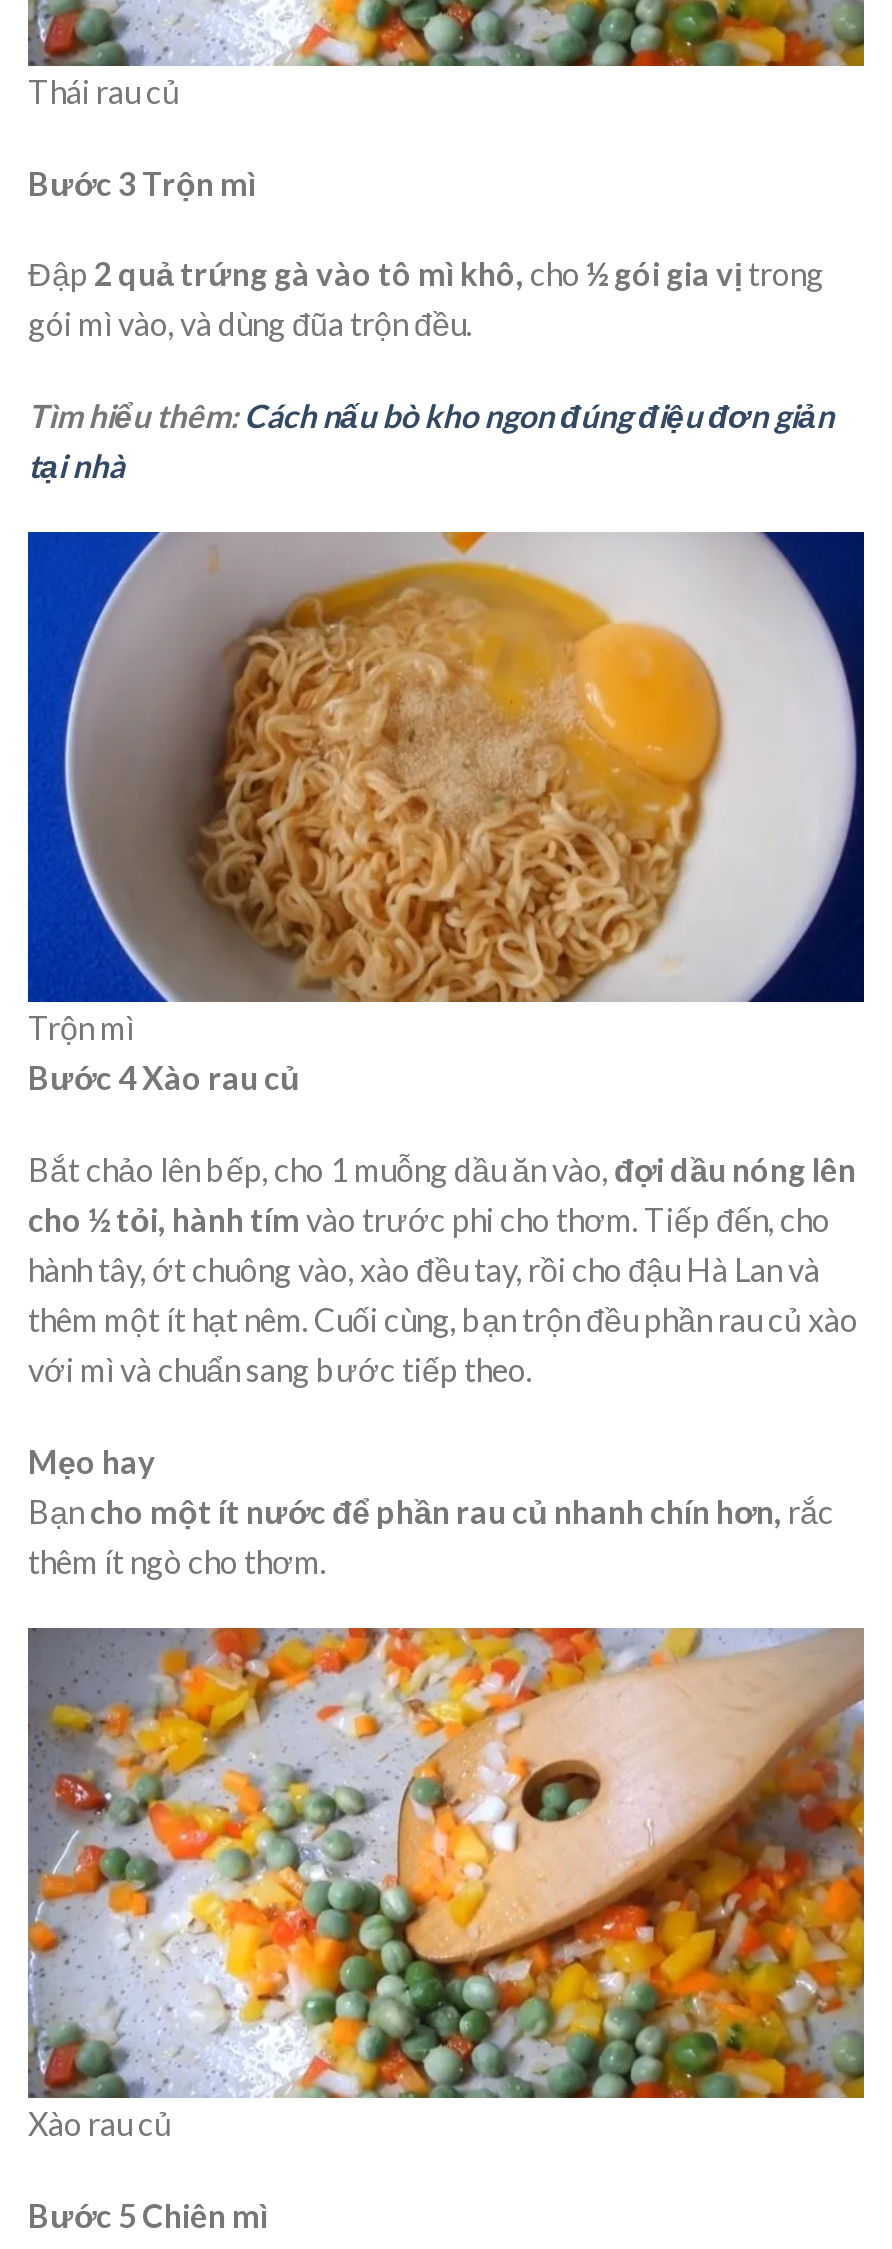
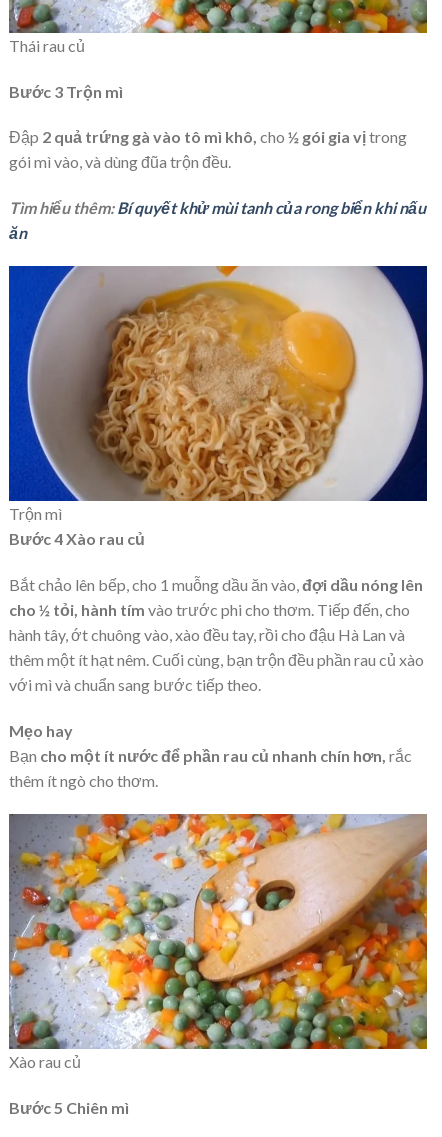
[28,397,834,485] Tìm hiểu thêm: Cách nấu bò kho ngon đúng điệu đơn giản | tại nhà -> [9,198,426,242] Tìm hiểu thêm: Bí quyết khử mùi tanh của rong biển khi nấu | ăn

